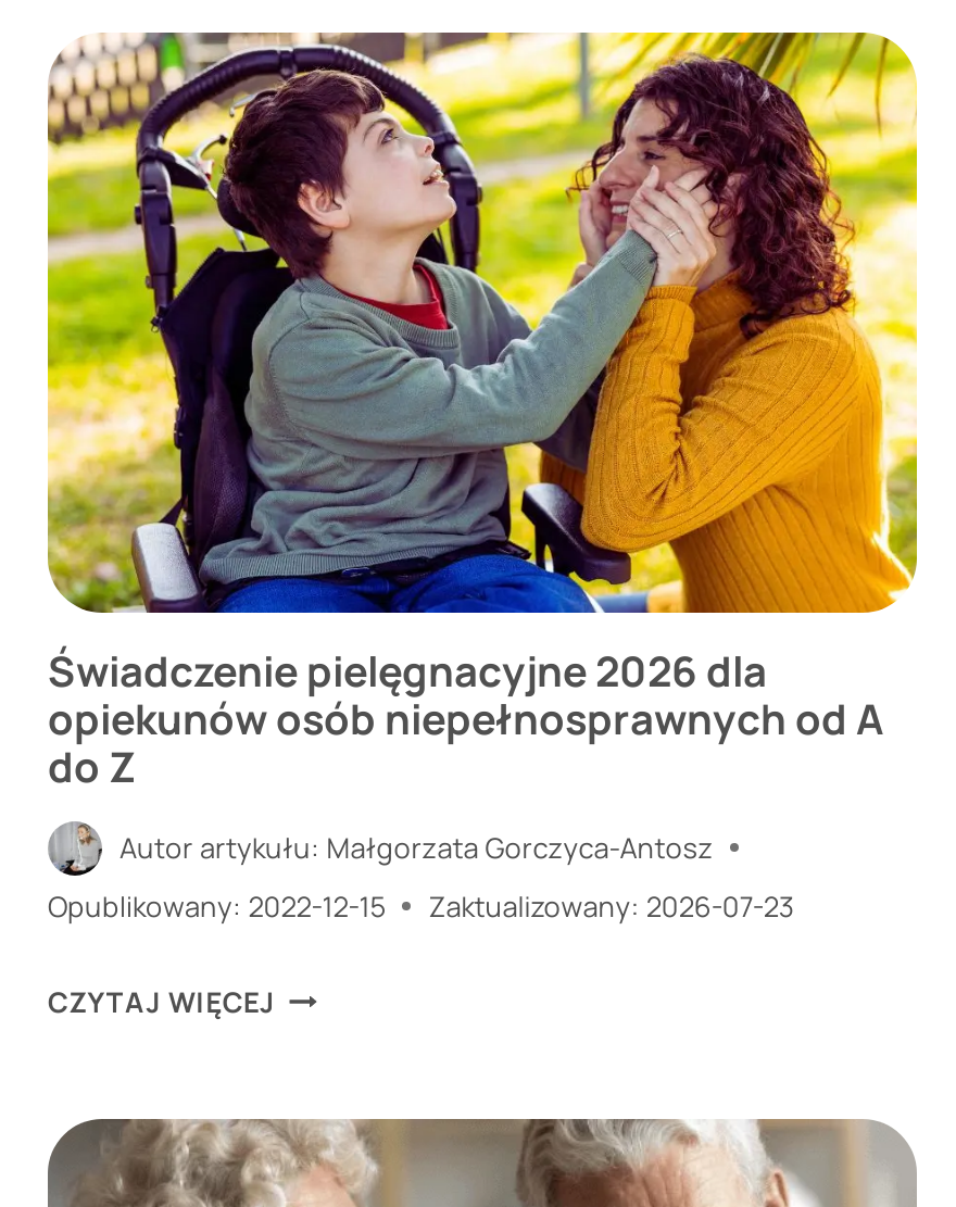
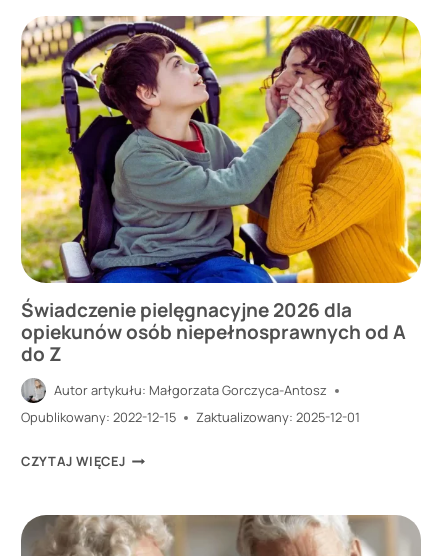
[428,886,794,925] Zaktualizowany: 2026-07-23 -> [196,408,360,426] Zaktualizowany: 2025-12-01

